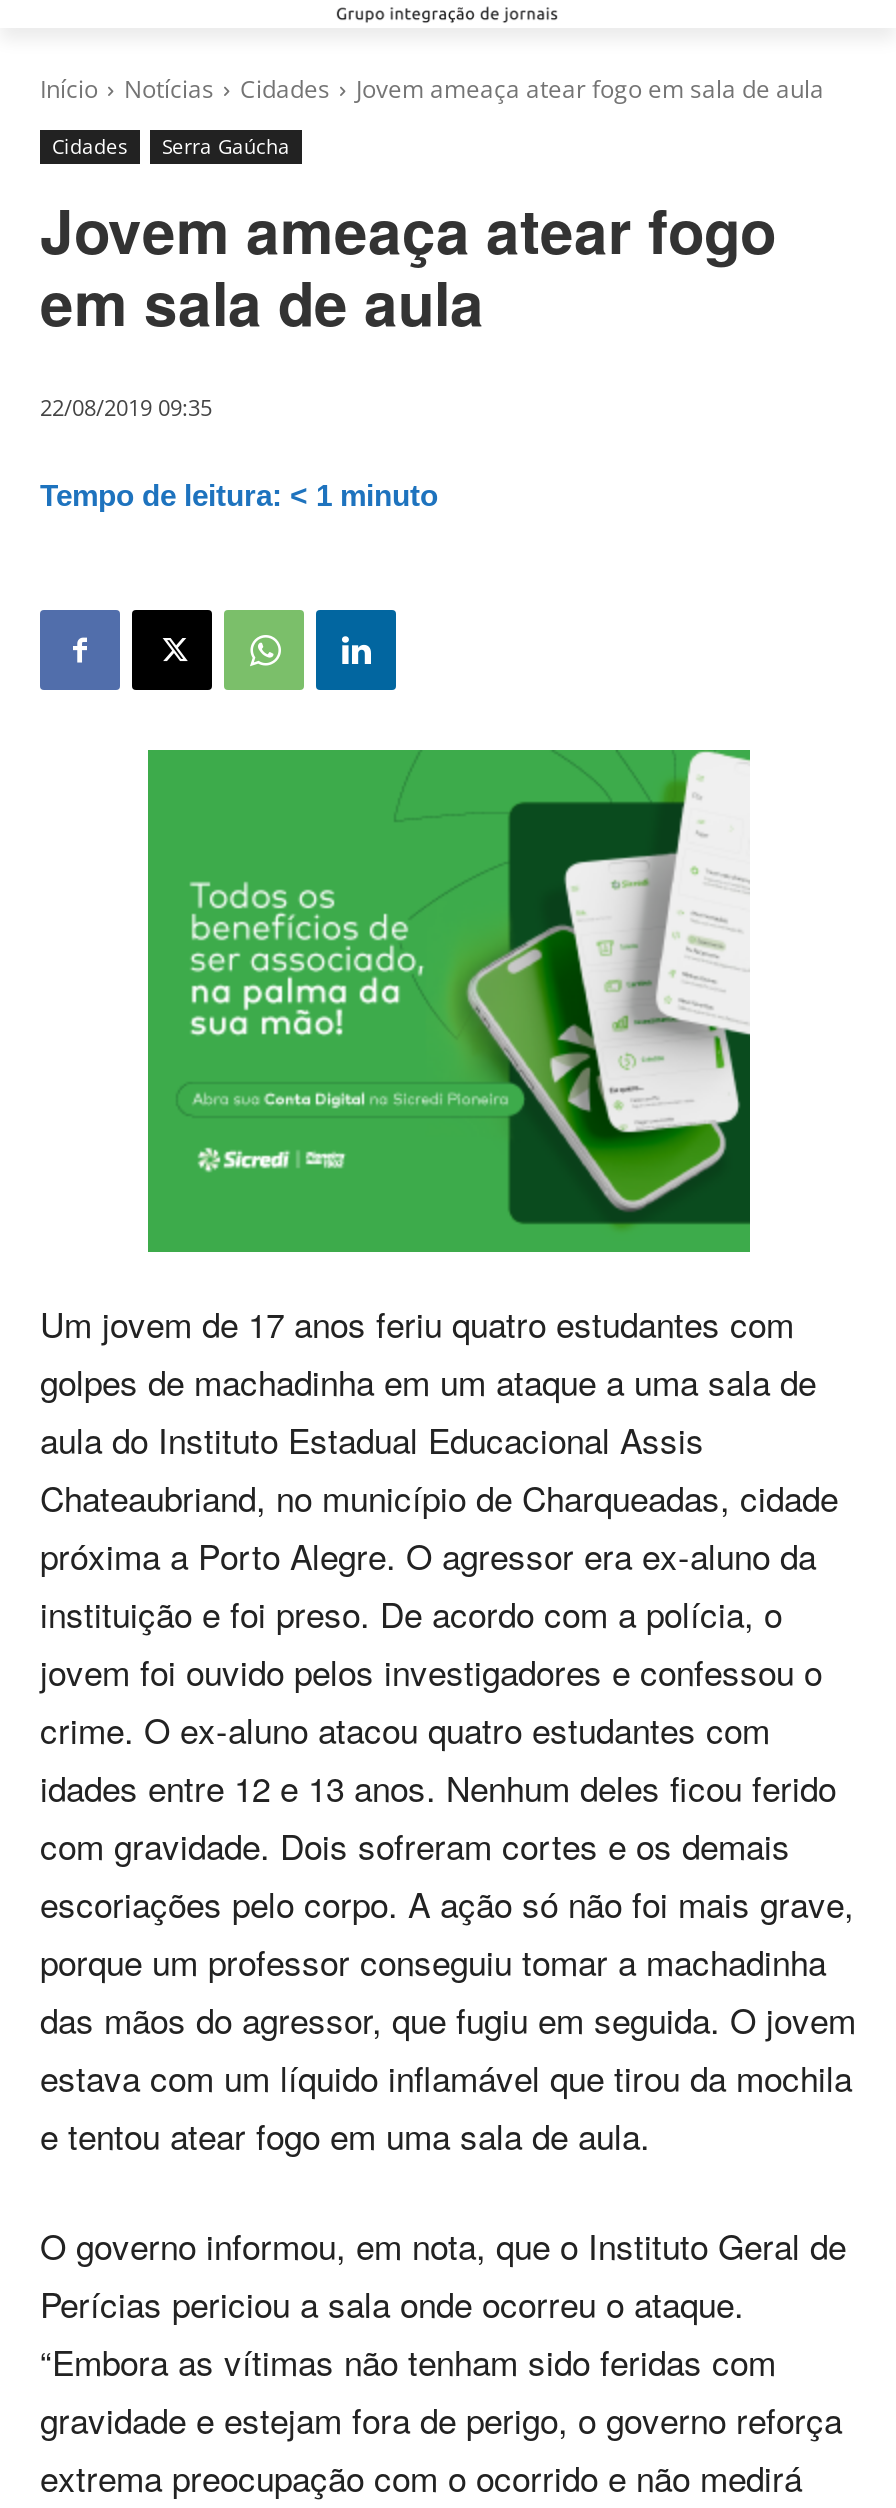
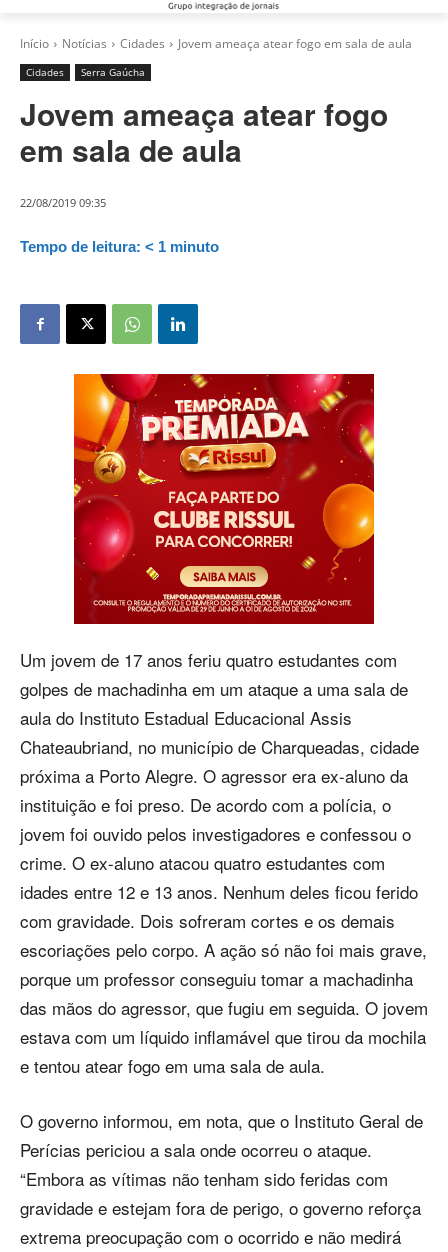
[146,748,752,1254] [image] -> [73,373,375,625] [image]

